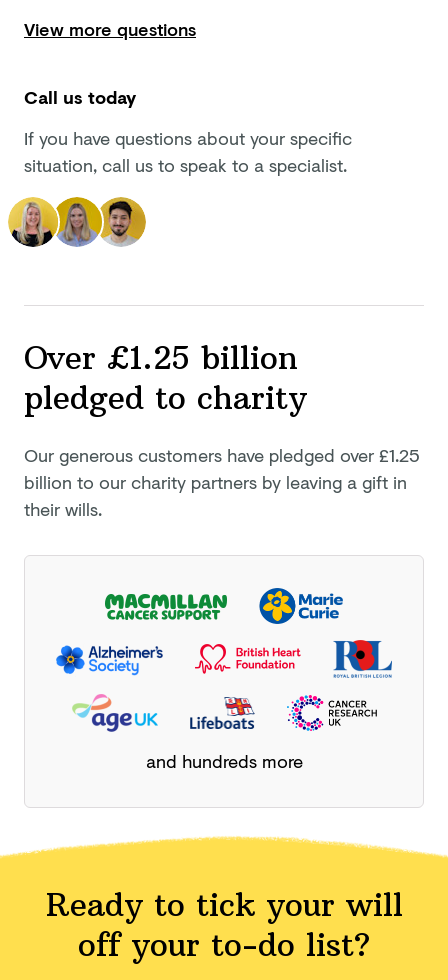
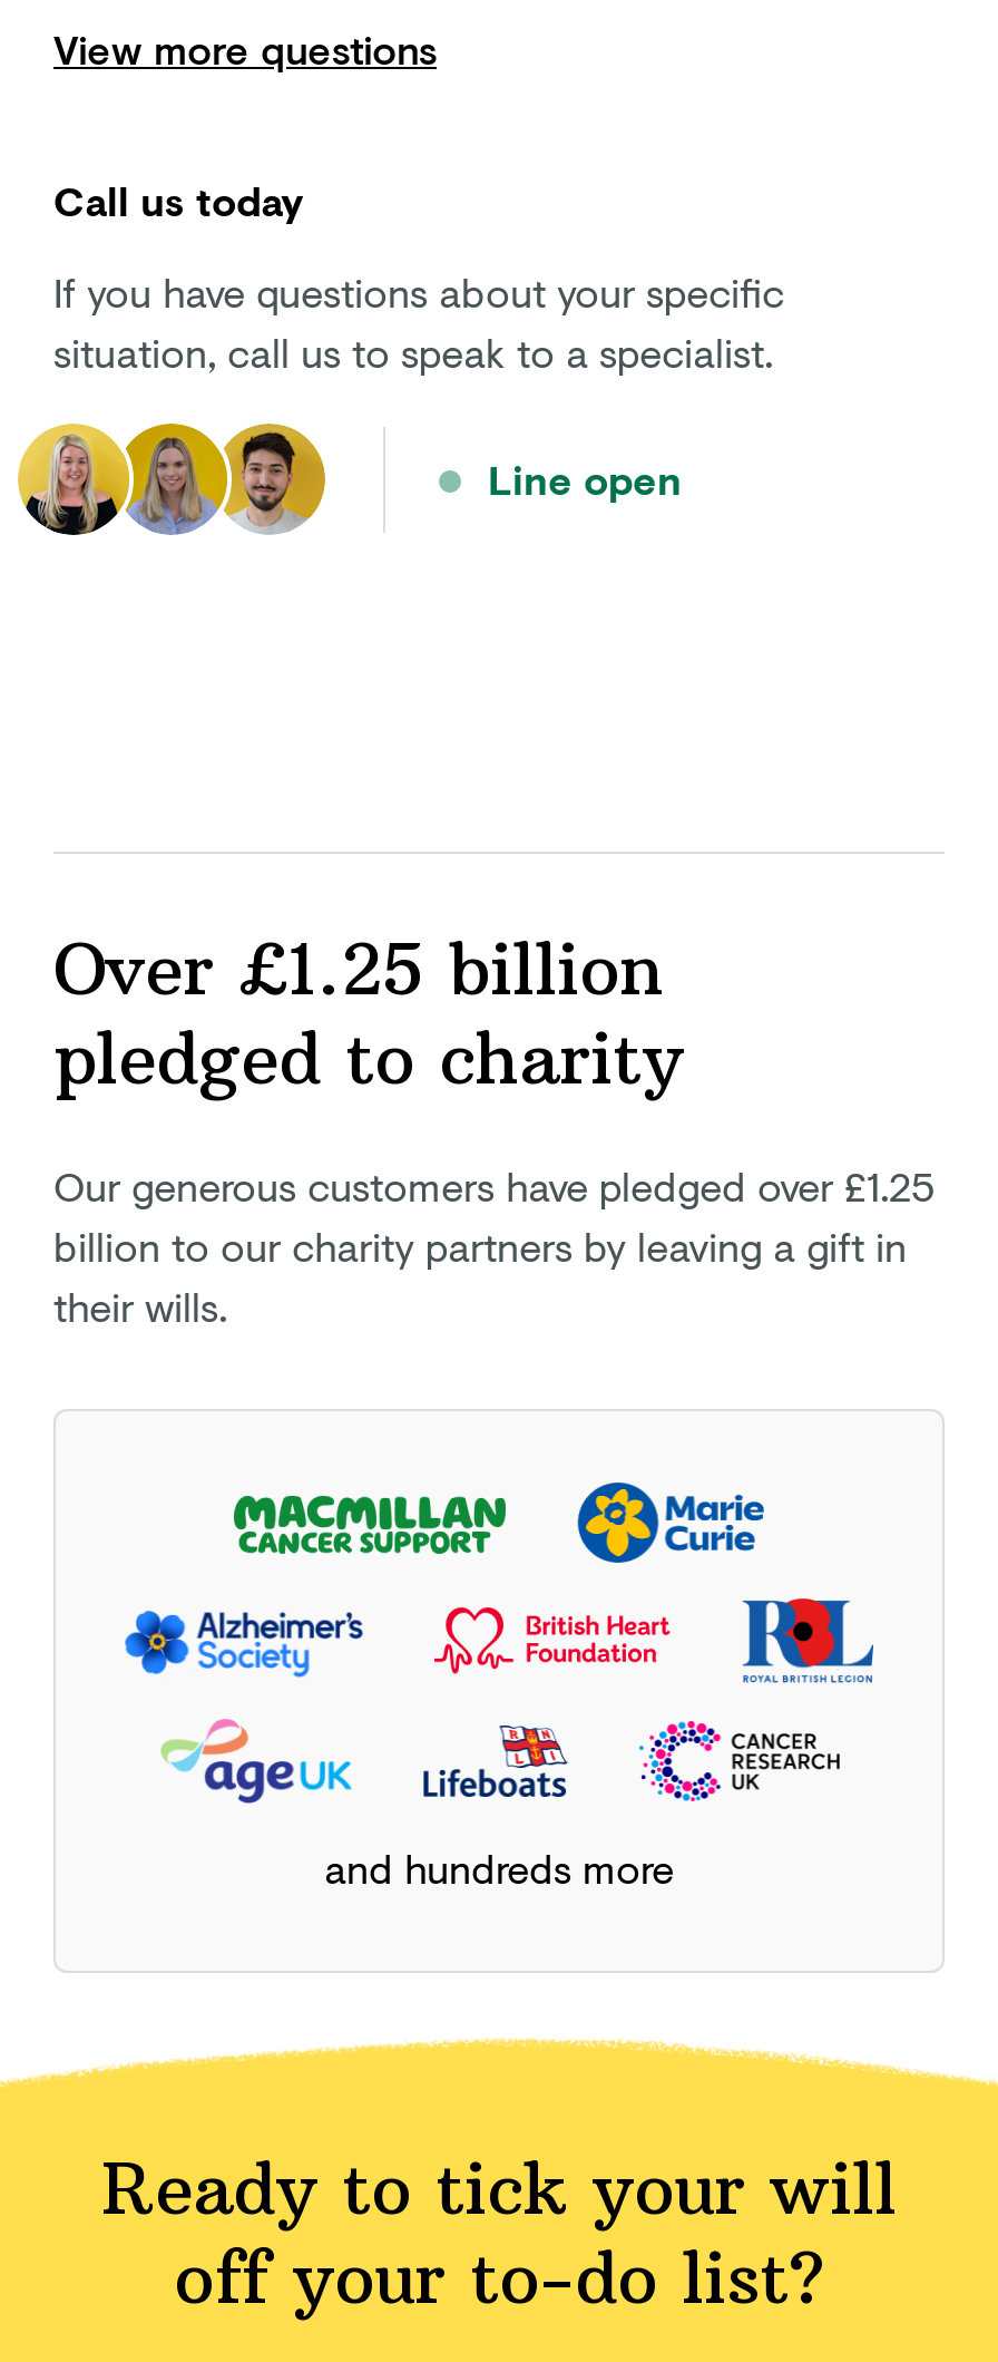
none -> [488,450,682,508] Line open

